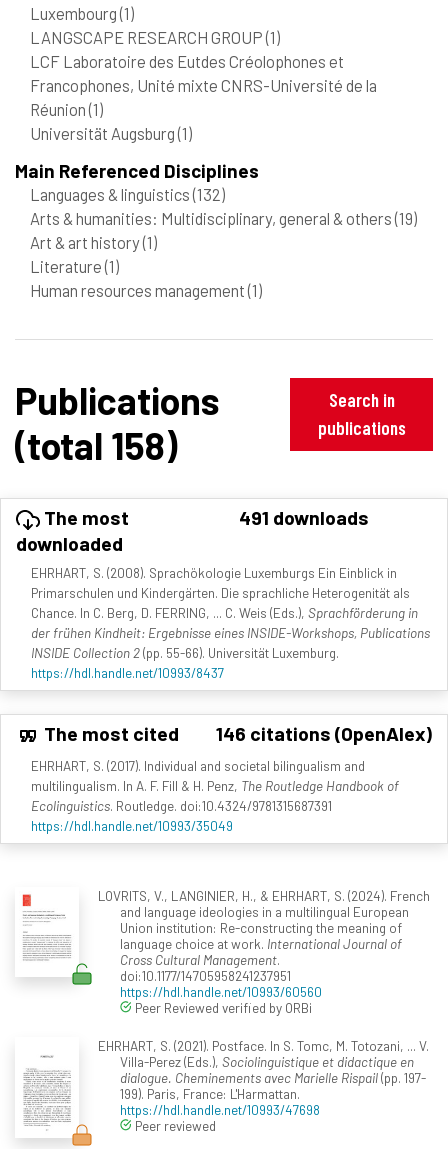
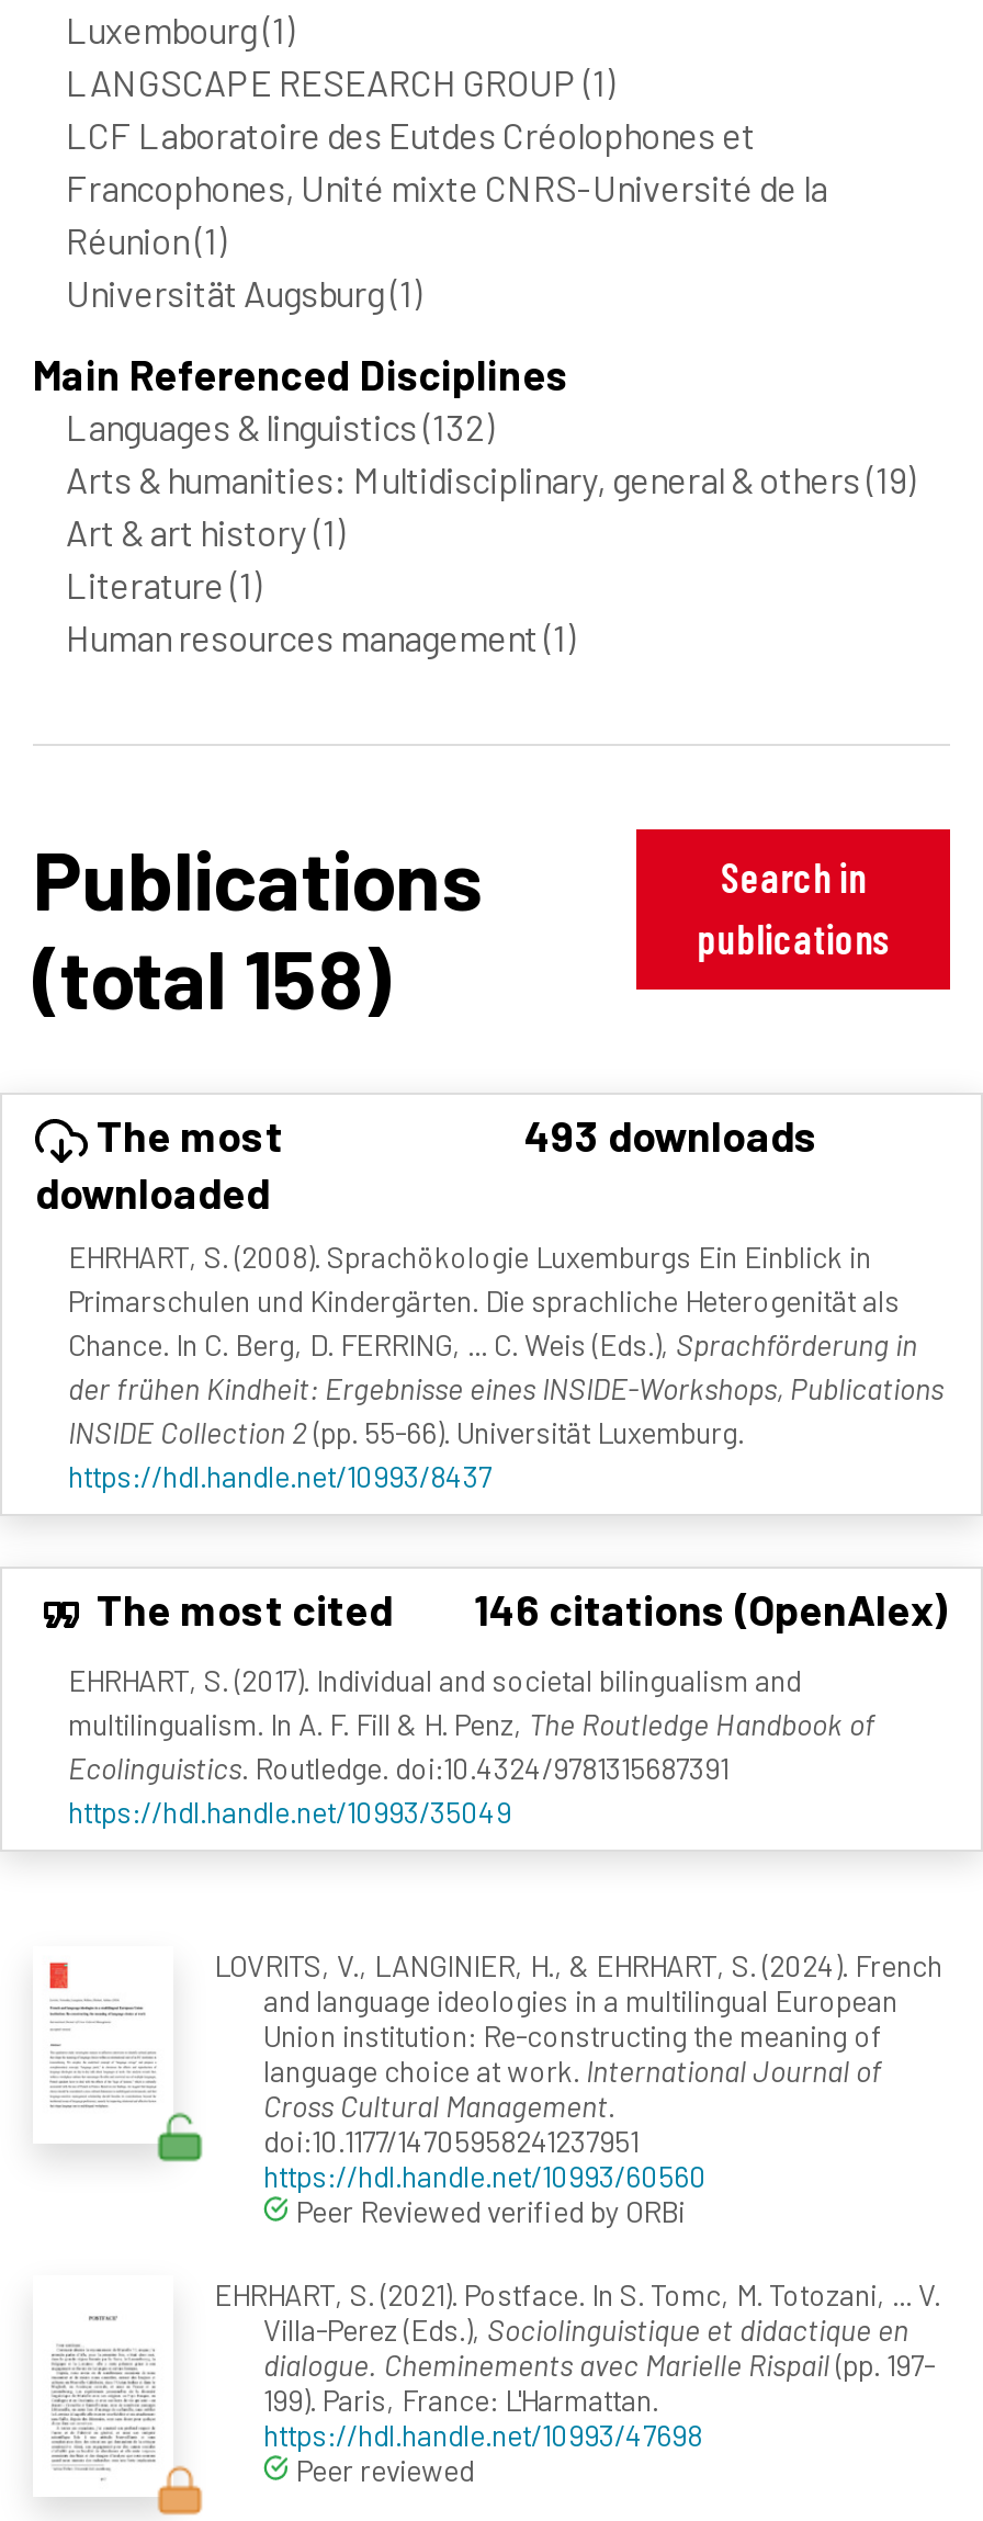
[239,505,369,529] 491 downloads -> [524,1109,818,1162] 493 downloads

